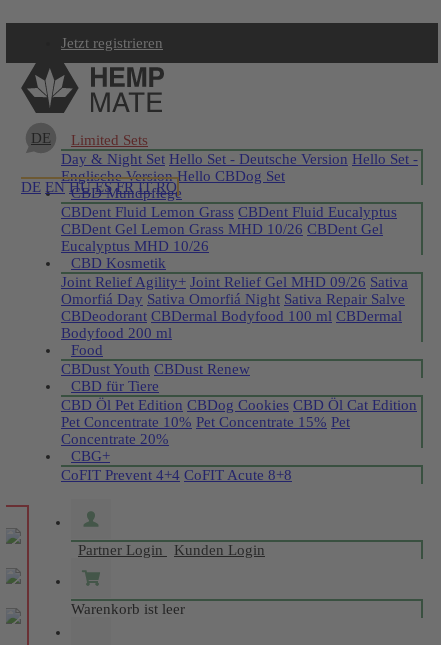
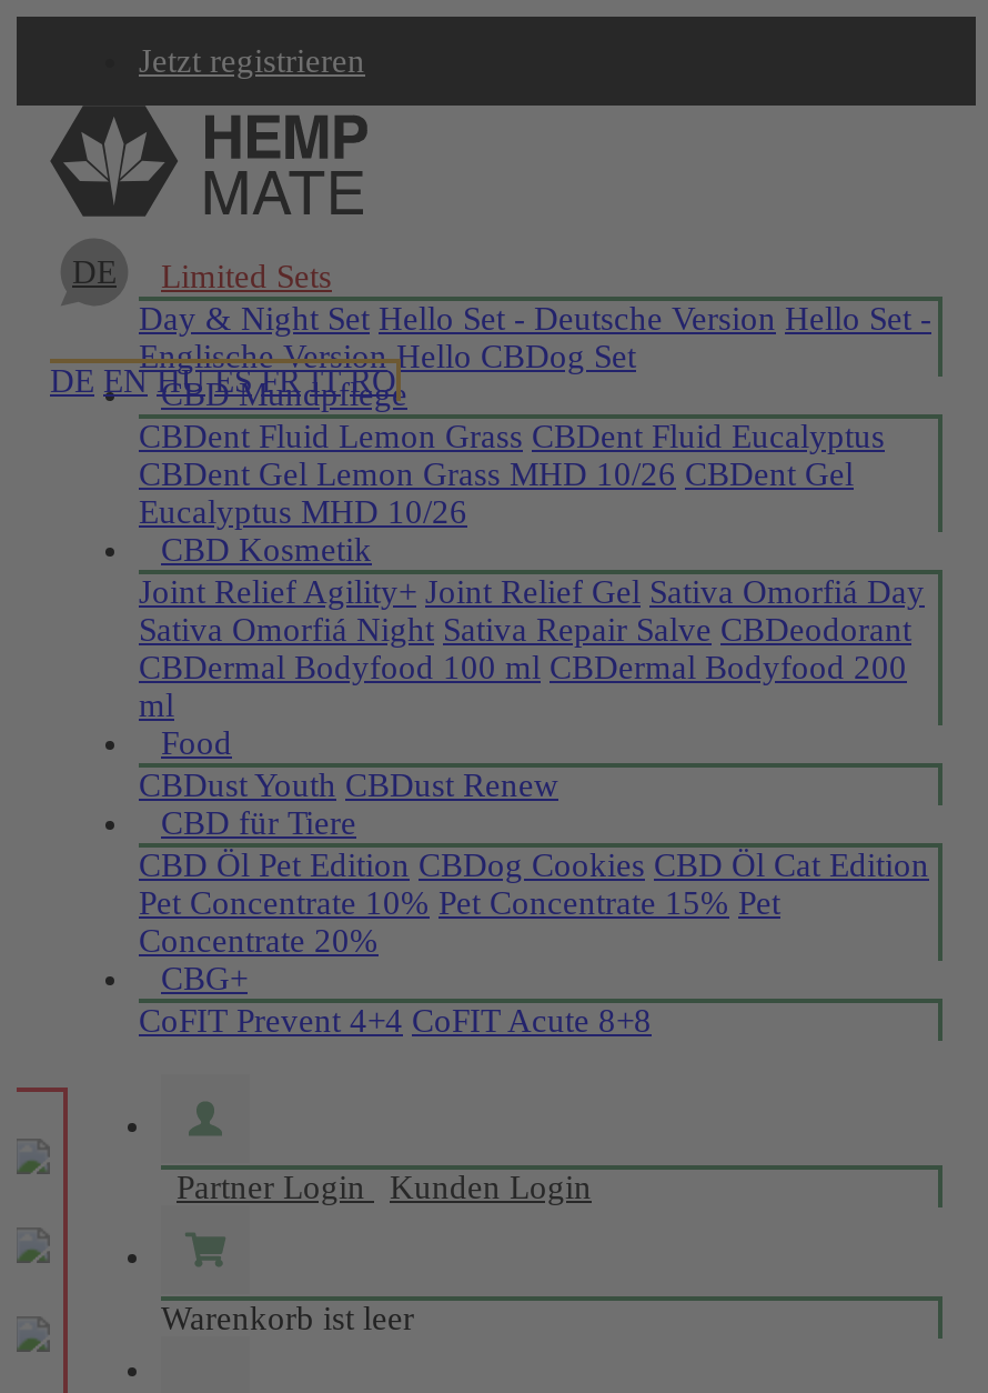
[61,274,408,341] Joint Relief Agility+ Joint Relief Gel MHD 09/26 Sativa | Omorfiá Day Sativa Omorfiá Night Sativa Repair Salve | CBDeodorant CBDermal Bodyfood 100 ml CBDermal | Bodyfood 200 ml -> [139,574,925,723] Joint Relief Agility+ Joint Relief Gel Sativa Omorfiá Day | Sativa Omorfiá Night Sativa Repair Salve CBDeodorant | CBDermal Bodyfood 100 ml CBDermal Bodyfood 200 | ml

